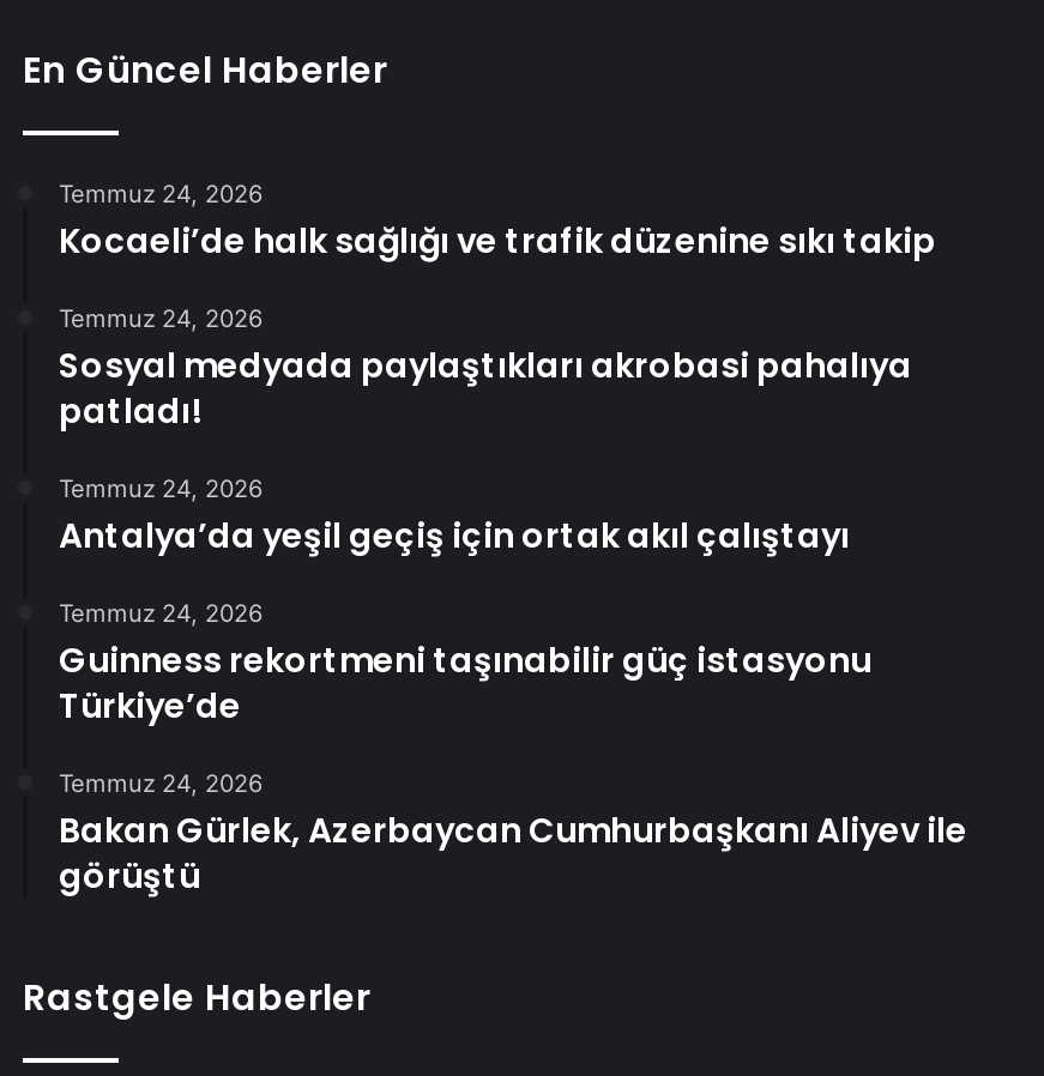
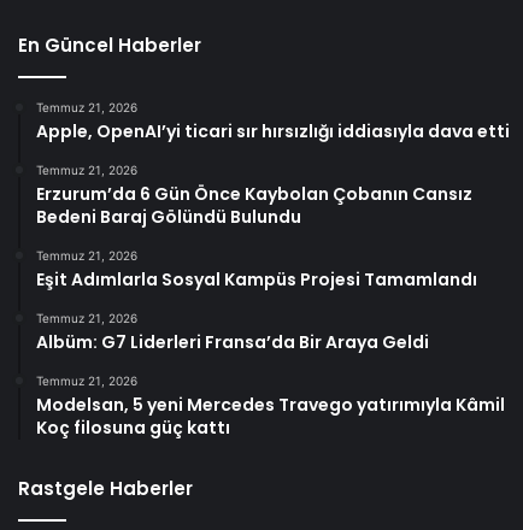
[59,178,936,265] Temmuz 24, 2026 | Kocaeli’de halk sağlığı ve trafik düzenine sıkı takip -> [36,100,510,143] Temmuz 21, 2026 | Apple, OpenAI’yi ticari sır hırsızlığı iddiasıyla dava etti
[59,303,912,435] Temmuz 24, 2026 | Sosyal medyada paylaştıkları akrobasi pahalıya | patladı! -> [36,162,472,229] Temmuz 21, 2026 | Erzurum’da 6 Gün Önce Kaybolan Çobanın Cansız | Bedeni Baraj Gölündü Bulundu
[59,473,850,559] Temmuz 24, 2026 | Antalya’da yeşil geçiş için ortak akıl çalıştayı -> [36,248,477,291] Temmuz 21, 2026 | Eşit Adımlarla Sosyal Kampüs Projesi Tamamlandı
[59,598,871,729] Temmuz 24, 2026 | Guinness rekortmeni taşınabilir güç istasyonu | Türkiye’de -> [36,311,429,354] Temmuz 21, 2026 | Albüm: G7 Liderleri Fransa’da Bir Araya Geldi
[59,768,967,900] Temmuz 24, 2026 | Bakan Gürlek, Azerbaycan Cumhurbaşkanı Aliyev ile | görüştü -> [36,373,505,440] Temmuz 21, 2026 | Modelsan, 5 yeni Mercedes Travego yatırımıyla Kâmil | Koç filosuna güç kattı

